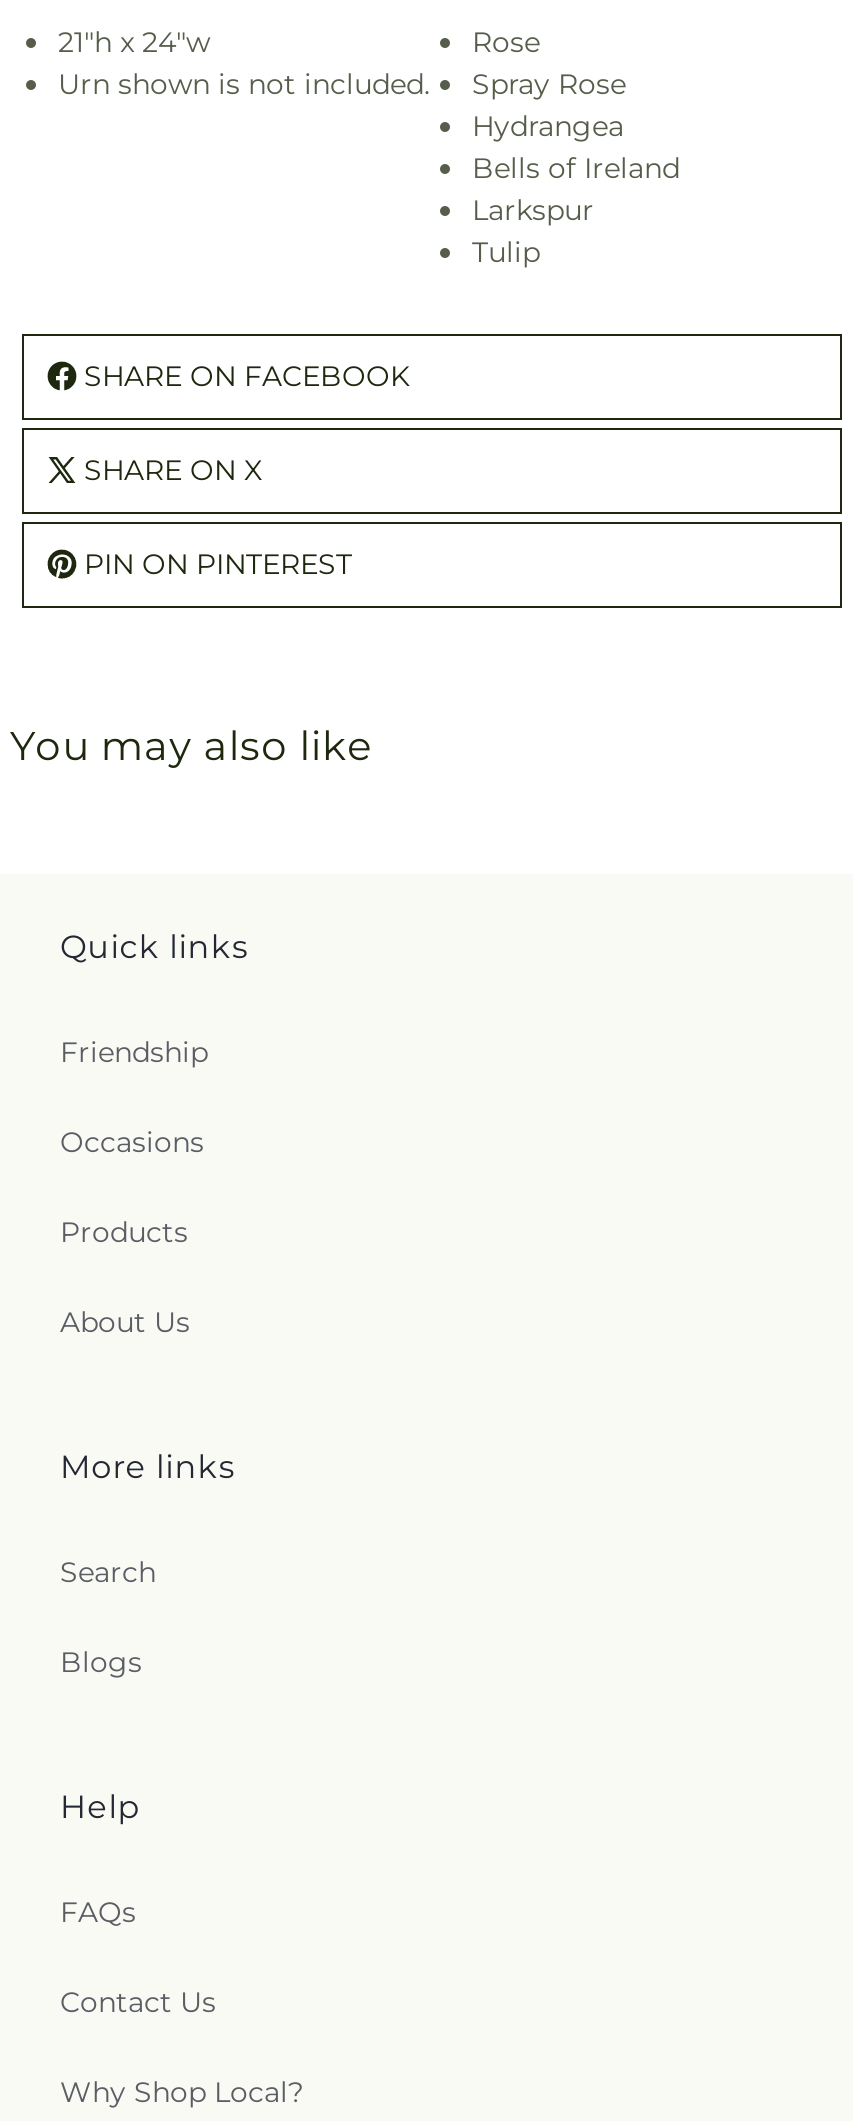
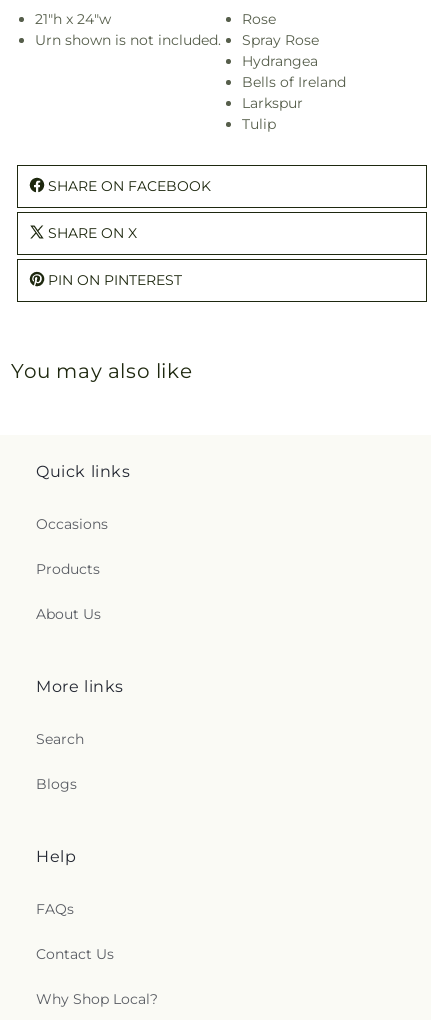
[60,1035,208,1071] Friendship -> none

